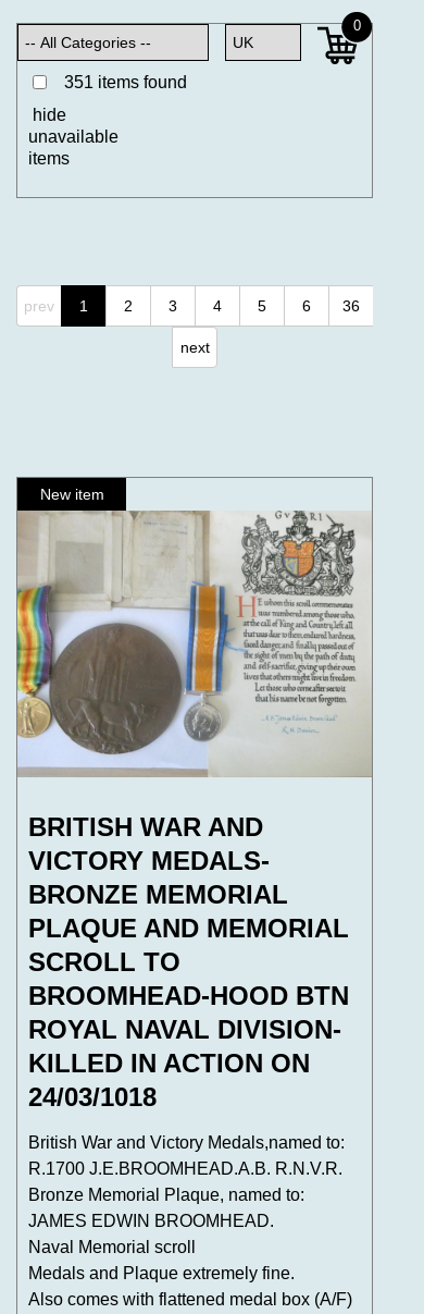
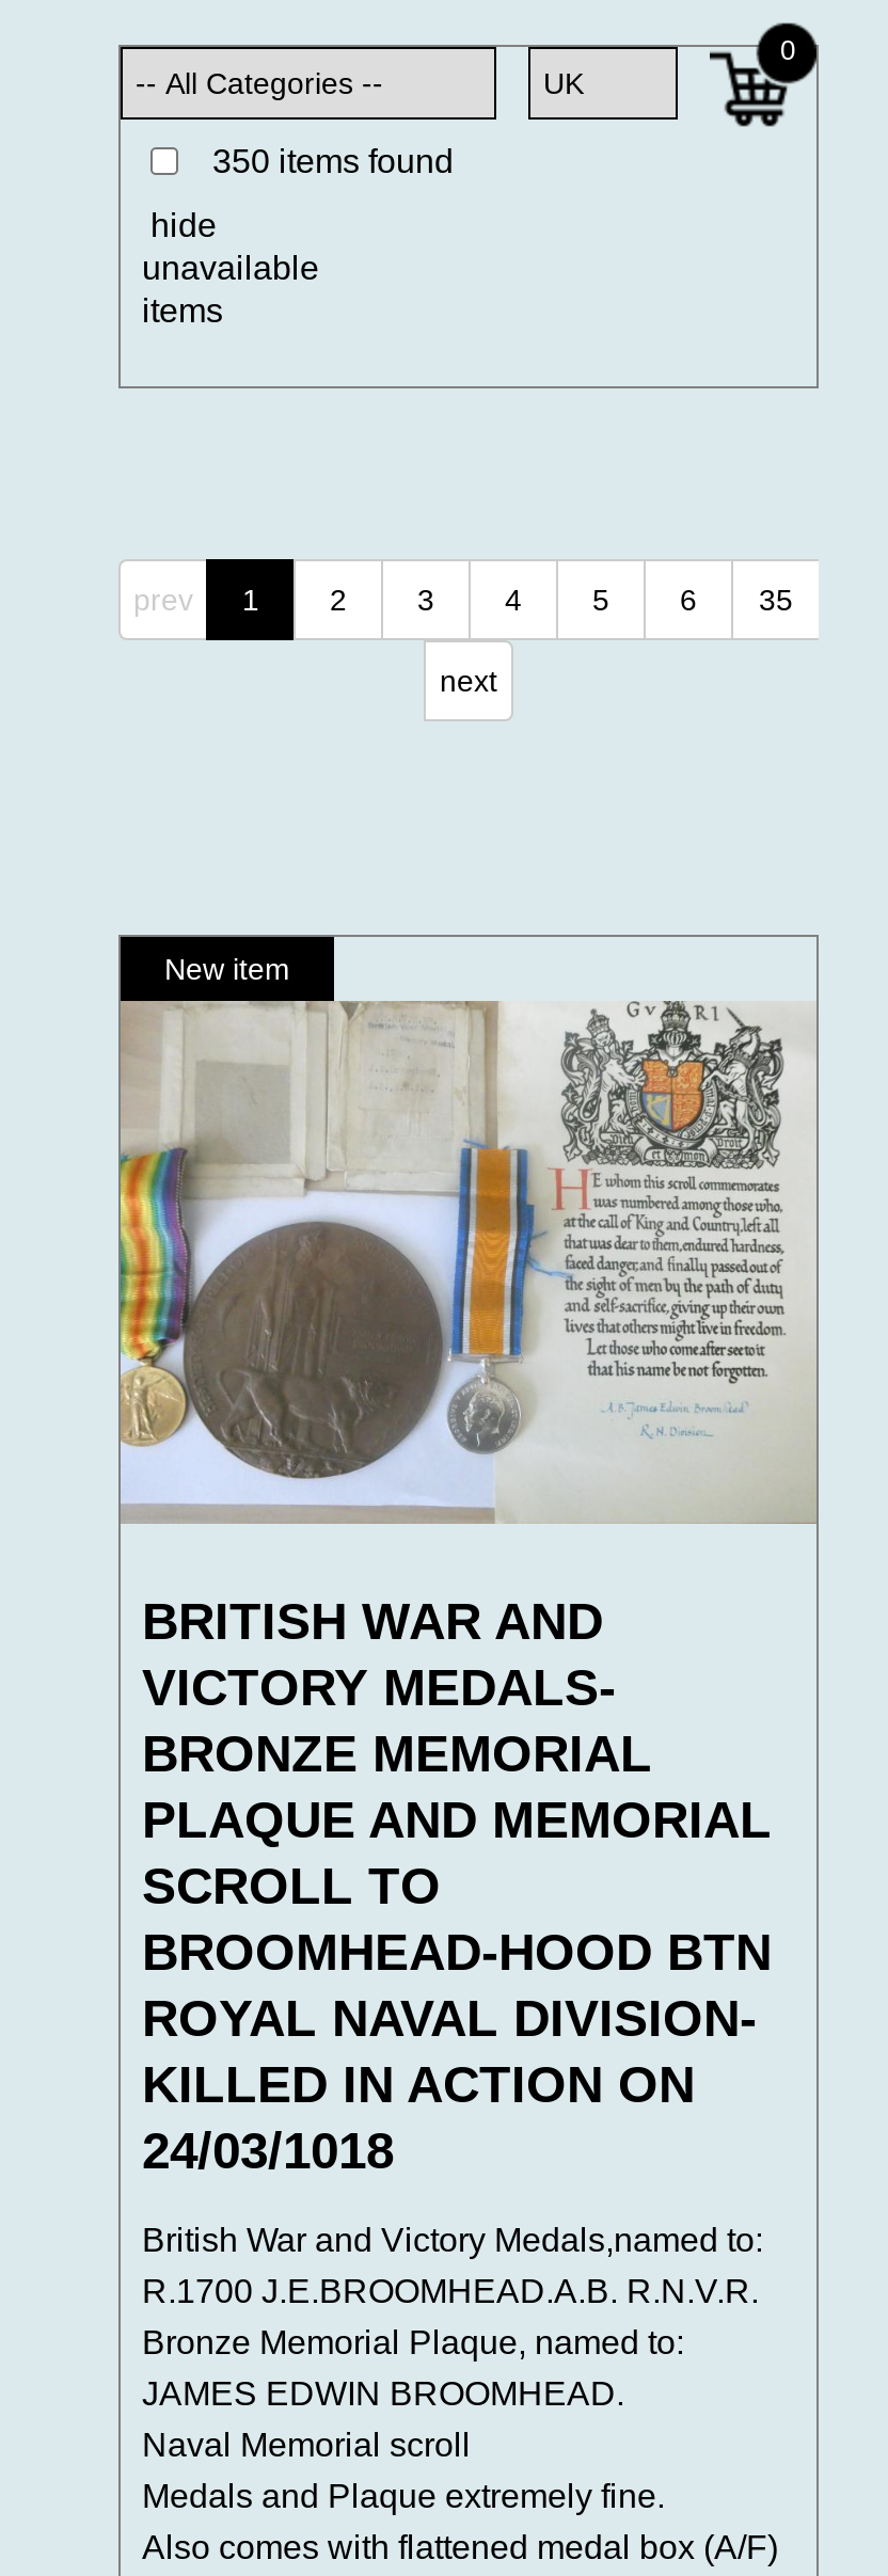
[64,73,187,91] 351 items found -> [212,143,454,179] 350 items found
[302,297,360,315] 6 36 -> [680,583,793,617] 6 35

